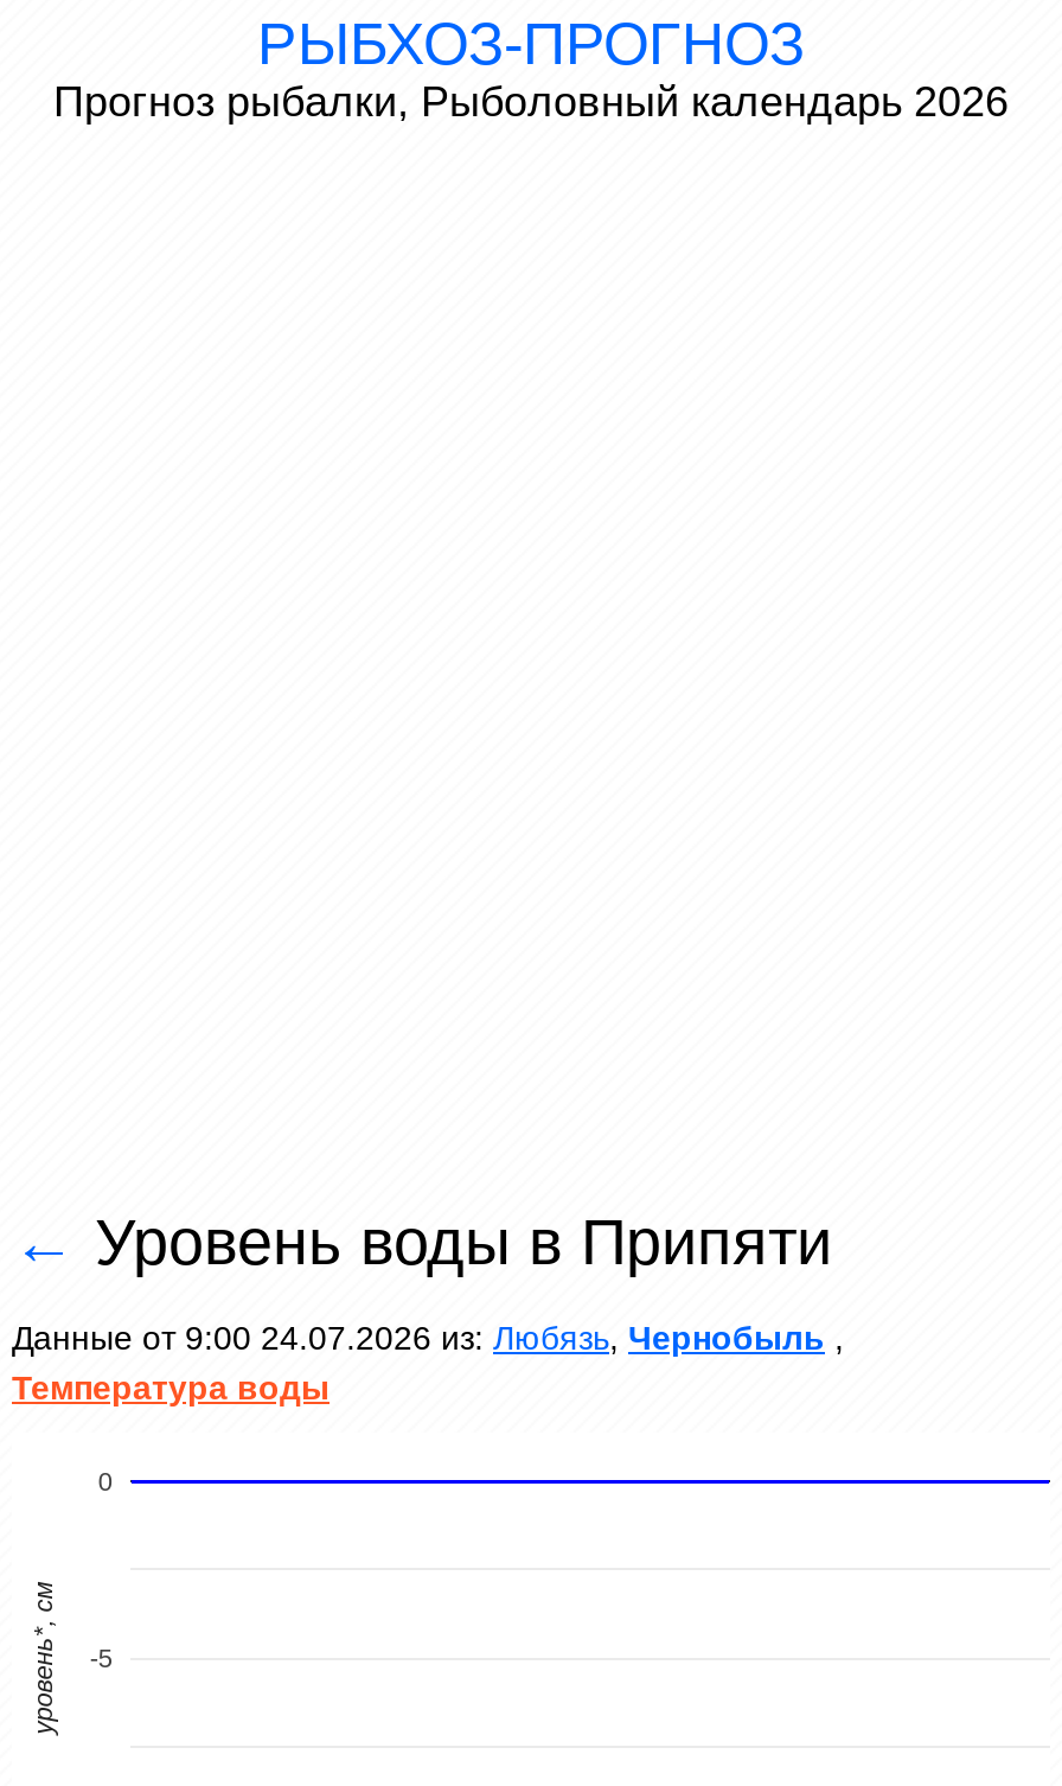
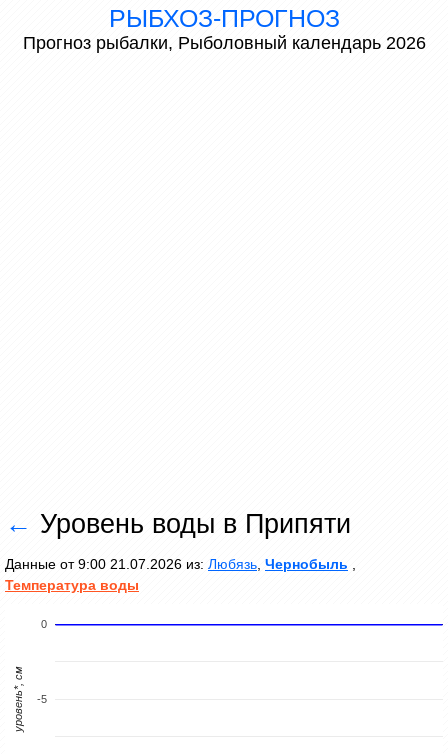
[12,1318,844,1356] Данные от 9:00 24.07.2026 из: Любязь, Чернобыль, -> [5,556,356,572] Данные от 9:00 21.07.2026 из: Любязь, Чернобыль,

